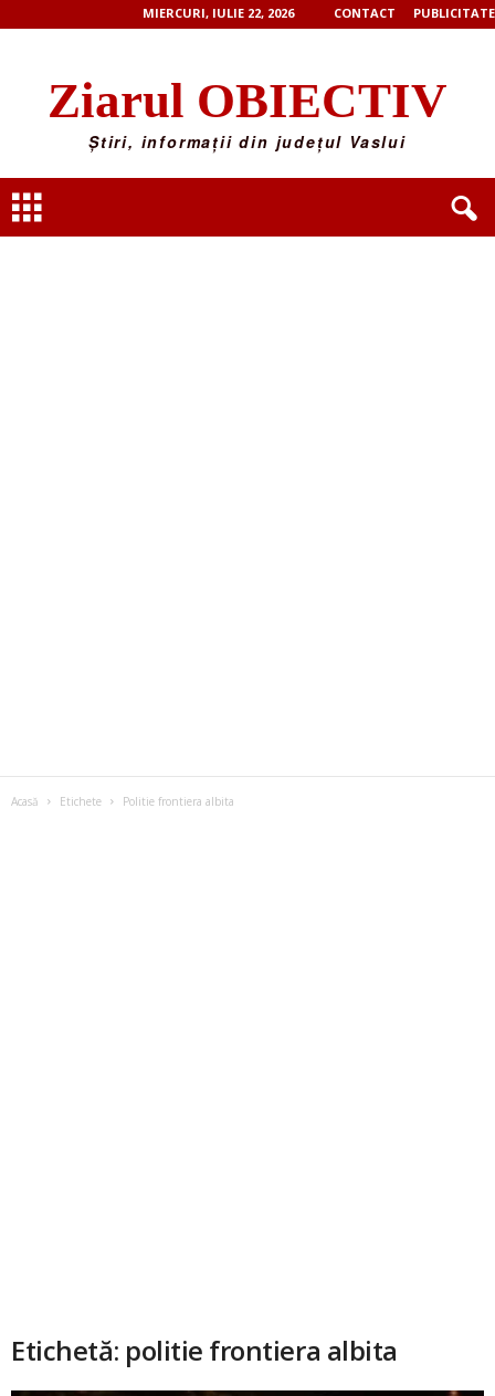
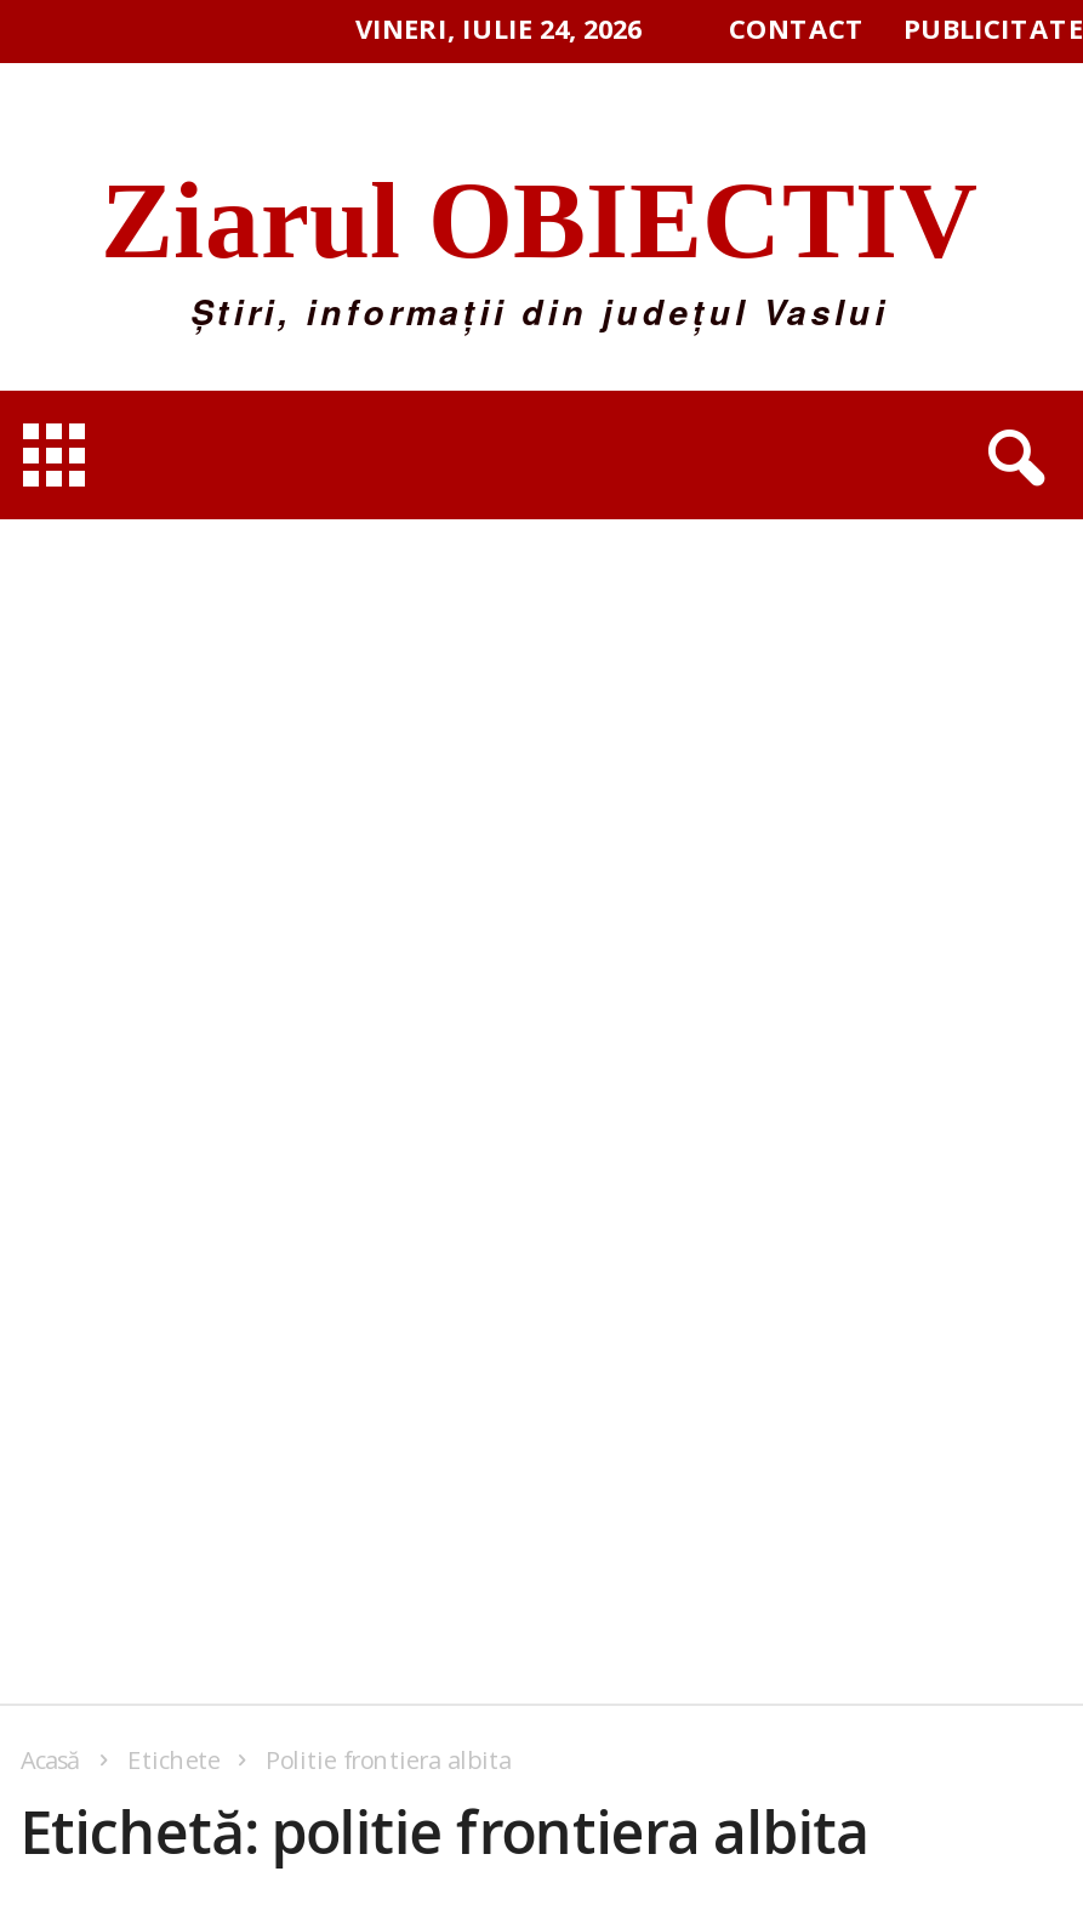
[143,4,294,21] MIERCURI, IULIE 22, 2026 -> [355,10,642,46] VINERI, IULIE 24, 2026

